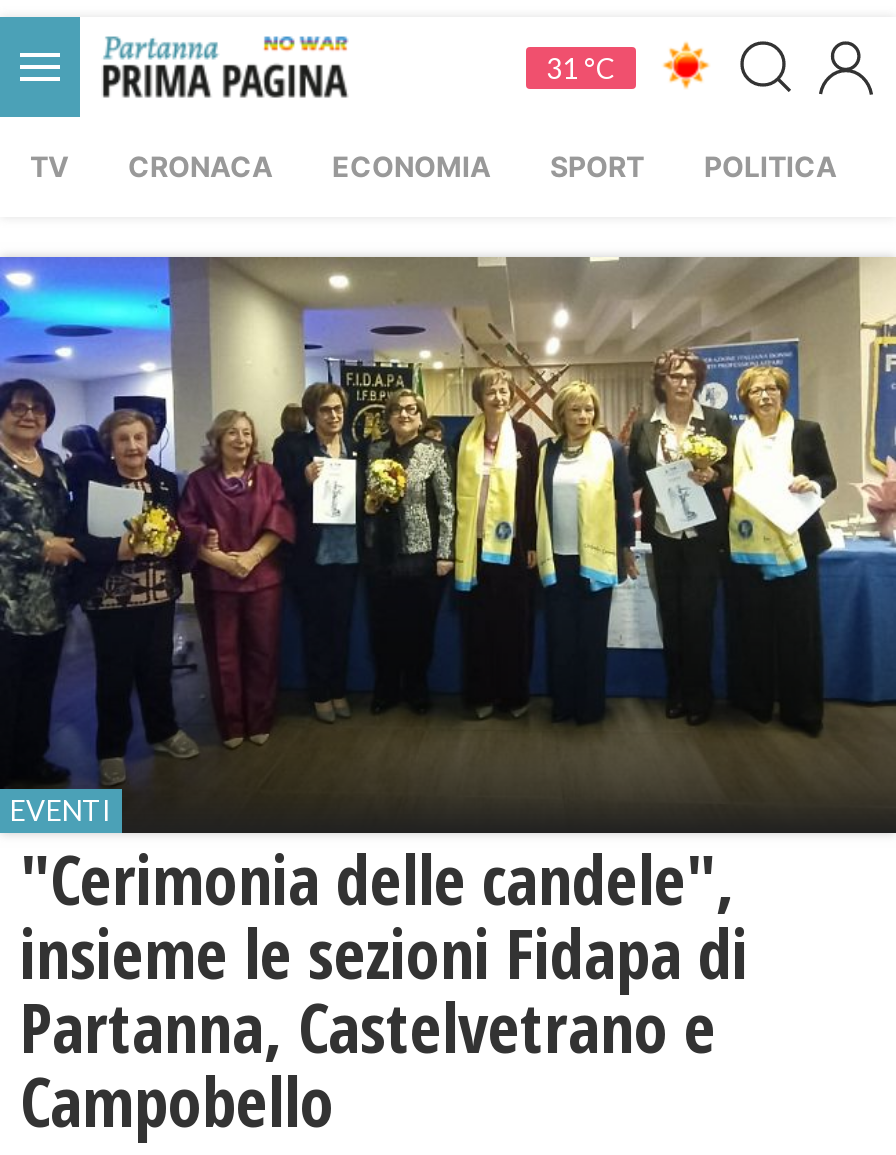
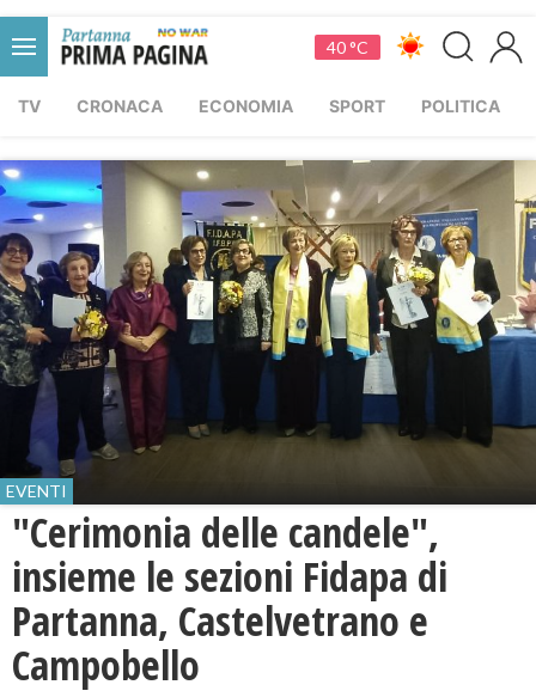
[546,50,616,84] 31 °C -> [327,36,368,57] 40 °C

